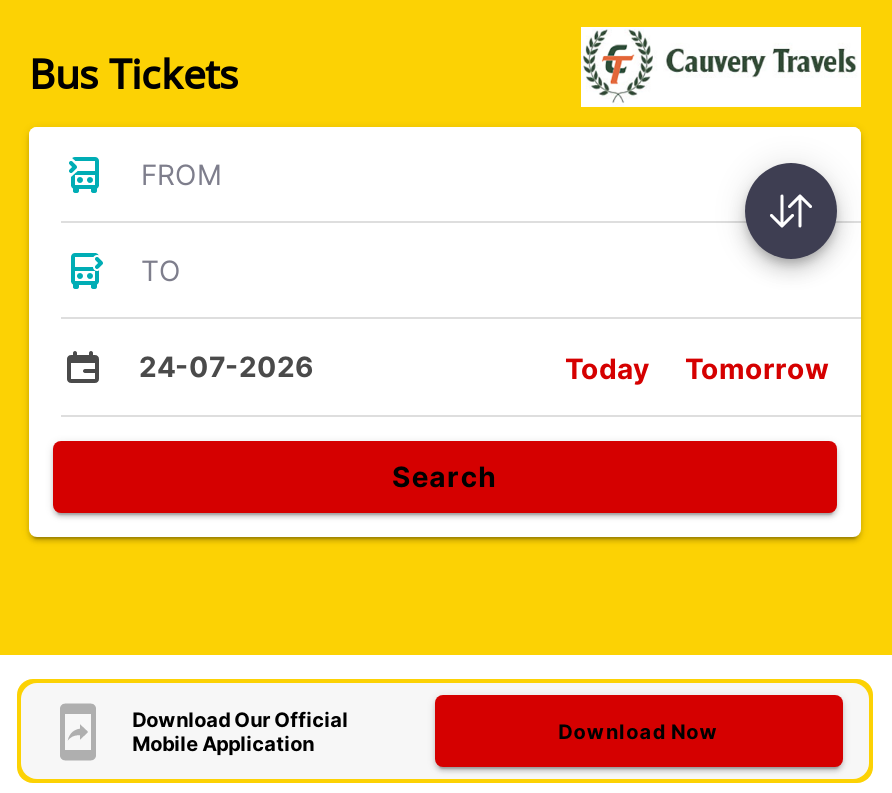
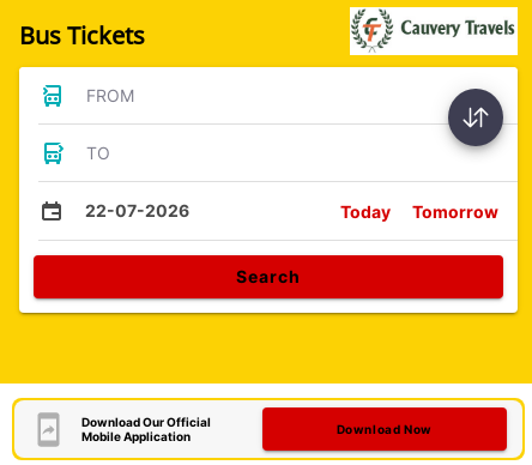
[139,349,313,383] 24-07-2026 -> [85,200,189,221] 22-07-2026

